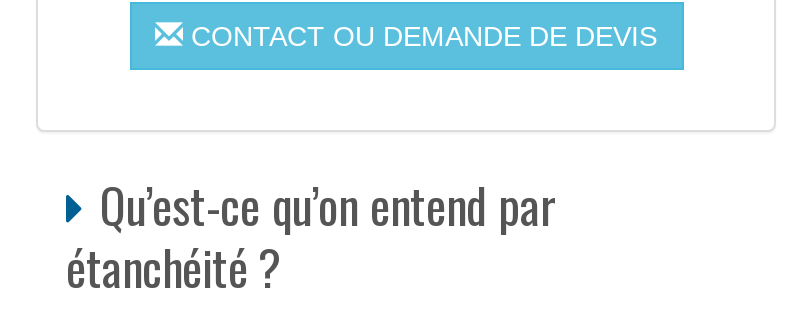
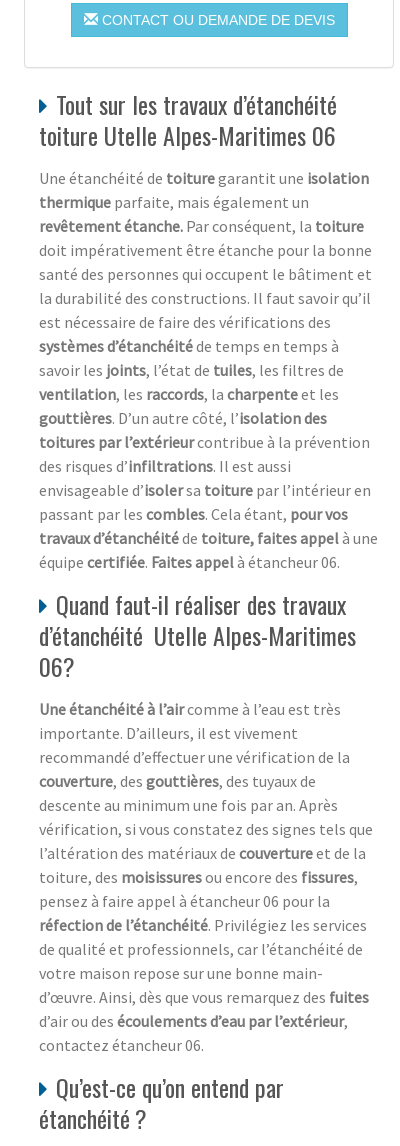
none -> [39,86,378,1055] Tout sur les travaux d’étanchéité | toiture Utelle Alpes-Maritimes 06 | Une étanchéité de toiture garantit une isolation | thermique parfaite, mais également un | revêtement étanche. Par conséquent, la toiture | doit impérativement être étanche pour la bonne | santé des personnes qui occupent le bâtiment et | la durabilité des constructions. Il faut savoir qu’il | est nécessaire de faire des vérifications des | systèmes d’étanchéité de temps en temps à | savoir les joints, l’état de tuiles, les filtres de | ventilation, les raccords, la charpente et les | gouttières. D’un autre côté, l’isolation des | toitures par l’extérieurcontribue à la prévention | des risques d’infiltrations. Il est aussi | envisageable d’isolersa toiture par l’intérieur en | passant par les combles. Cela étant, pour vos | travaux d’étanchéité de toiture, faites appel à une | équipe certifiée. Faites appel à étancheur 06. | Quand faut-il réaliser des travaux | d’étanchéité Utelle Alpes-Maritimes | 06? | Une étanchéité à l’aircomme à l’eau est très | importante. D’ailleurs, il est vivement | recommandé d’effectuer une vérification de la | couverture, des gouttières, des tuyaux de | descente au minimum une fois par an. Après | vérification, si vous constatez des signes tels que | l’altération des matériaux de couverture et de la | toiture, des moisissures ou encore des fissures, | pensez à faire appel à étancheur 06 pour la | réfection de l’étanchéité. Privilégiez les services | de qualité et professionnels, car l’étanchéité de | votre maison repose sur une bonne main- | d’œuvre. Ainsi, dès que vous remarquez des fuites | d’air ou des écoulements d’eau par l’extérieur, | contactez étancheur 06.

